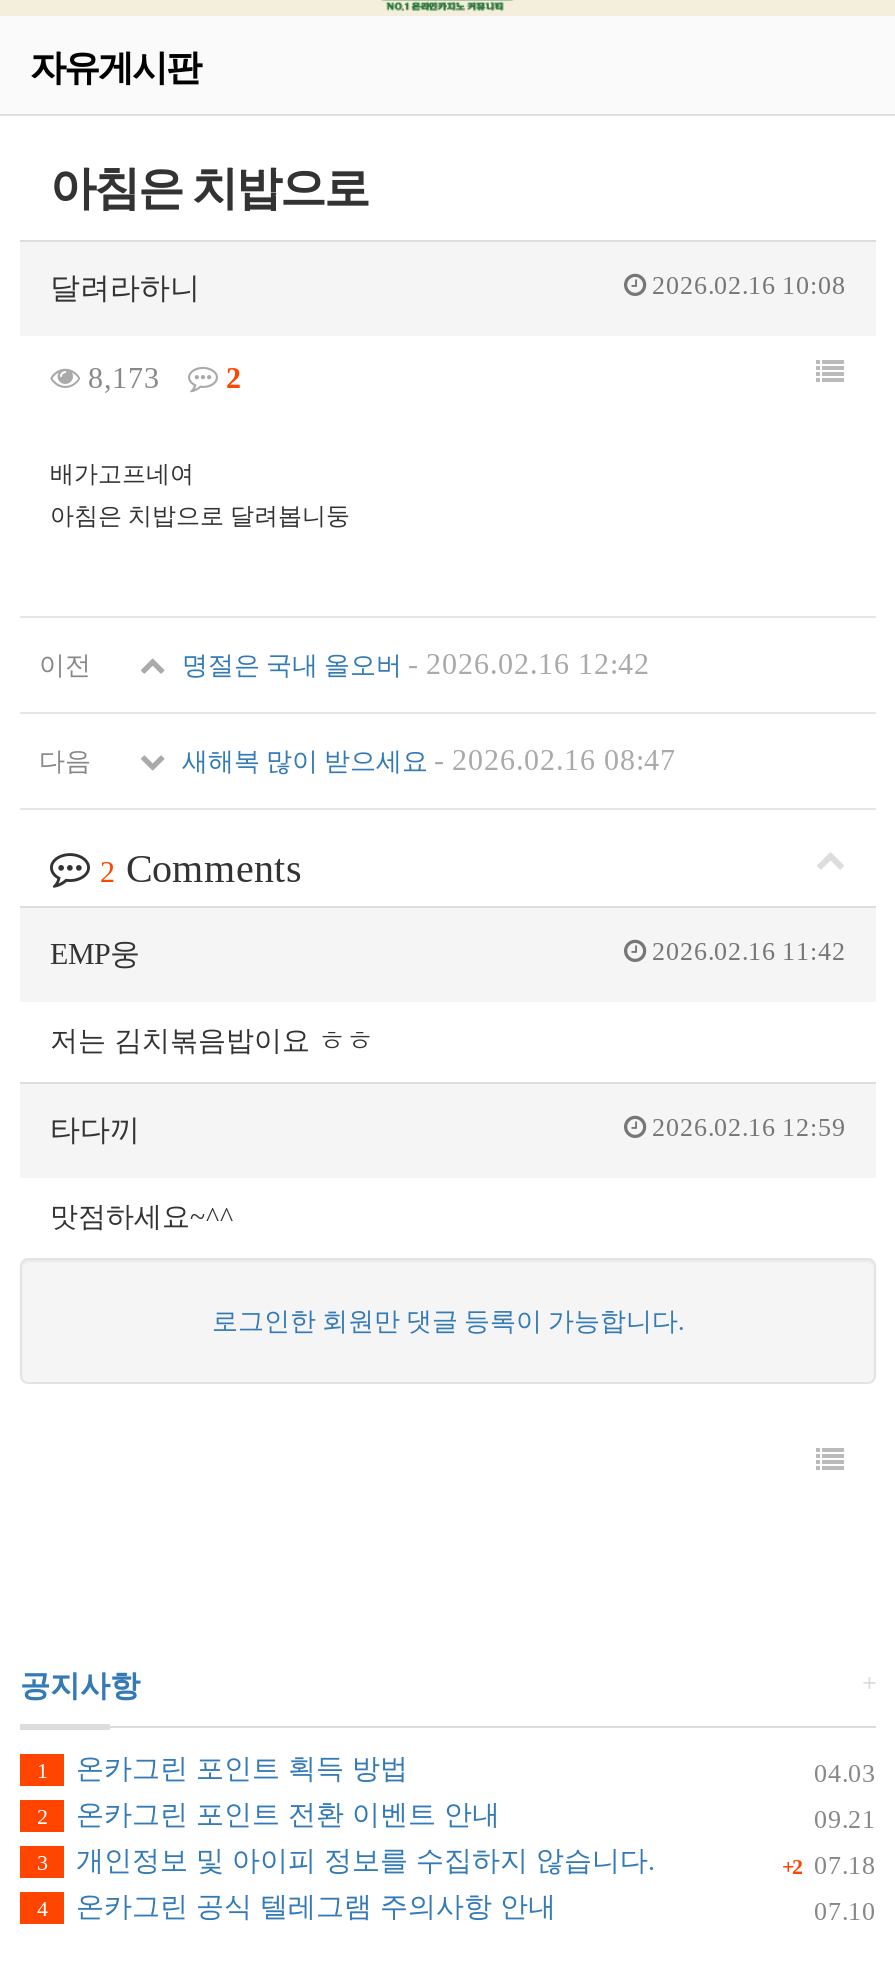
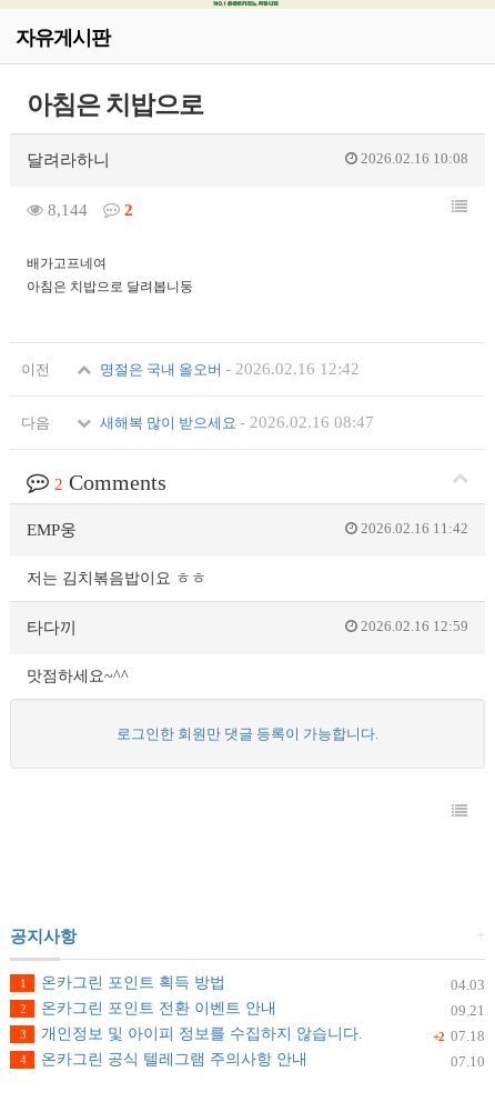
[80,362,160,394] 8,173 -> [43,201,88,219] 8,144

